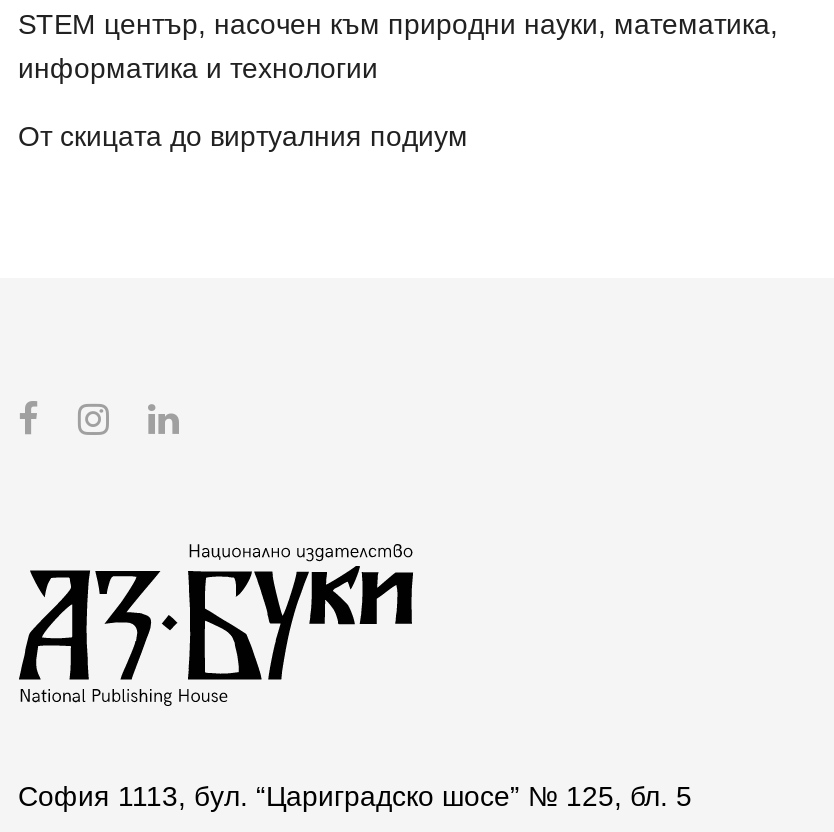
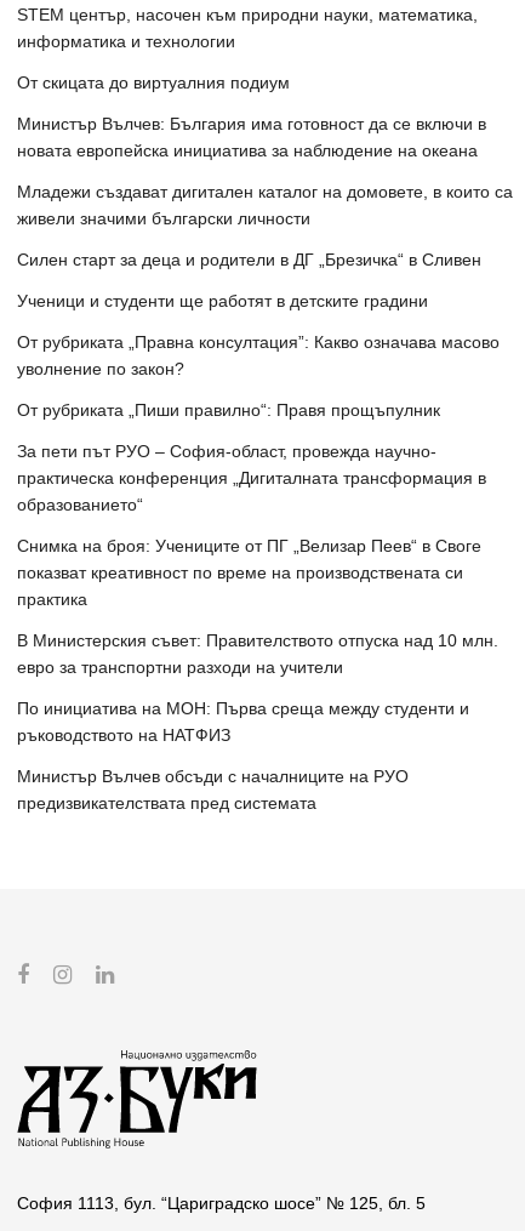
none -> [17,114,513,813] Министър Вълчев: България има готовност да се включи в | новата европейска инициатива за наблюдение на океана | Младежи създават дигитален каталог на домовете, в които са | живели значими български личности | Силен старт за деца и родители в ДГ „Брезичка“ в Сливен | Ученици и студенти ще работят в детските градини | От рубриката „Правна консултация”: Какво означава масово | уволнение по закон? | От рубриката „Пиши правилно“: Правя прощъпулник | За пети път РУО – София-област, провежда научно- | практическа конференция „Дигиталната трансформация в | образованието“ | Снимка на броя: Учениците от ПГ „Велизар Пеев“ в Своге | показват креативност по време на производствената си | практика | В Министерския съвет: Правителството отпуска над 10 млн. | евро за транспортни разходи на учители | По инициатива на МОН: Първа среща между студенти и | ръководството на НАТФИЗ | Министър Вълчев обсъди с началниците на РУО | предизвикателствата пред системата

